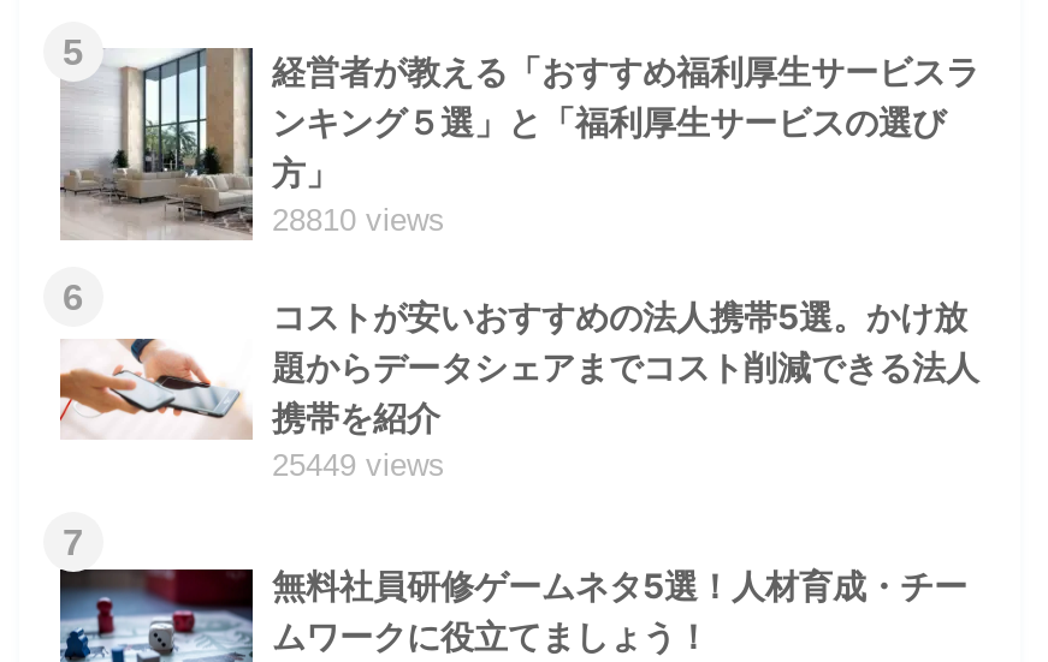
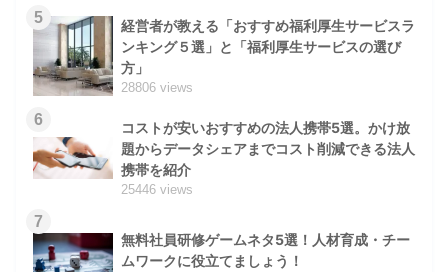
[272,202,445,238] 28810 views -> [121,80,193,95] 28806 views
[272,447,445,483] 25449 views -> [121,182,193,197] 25446 views

